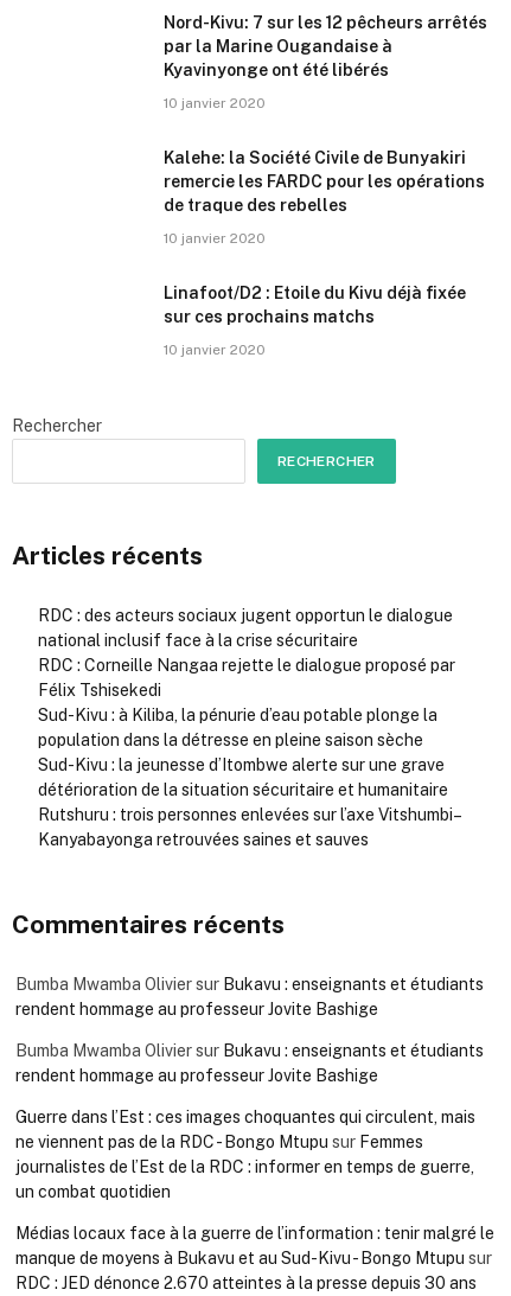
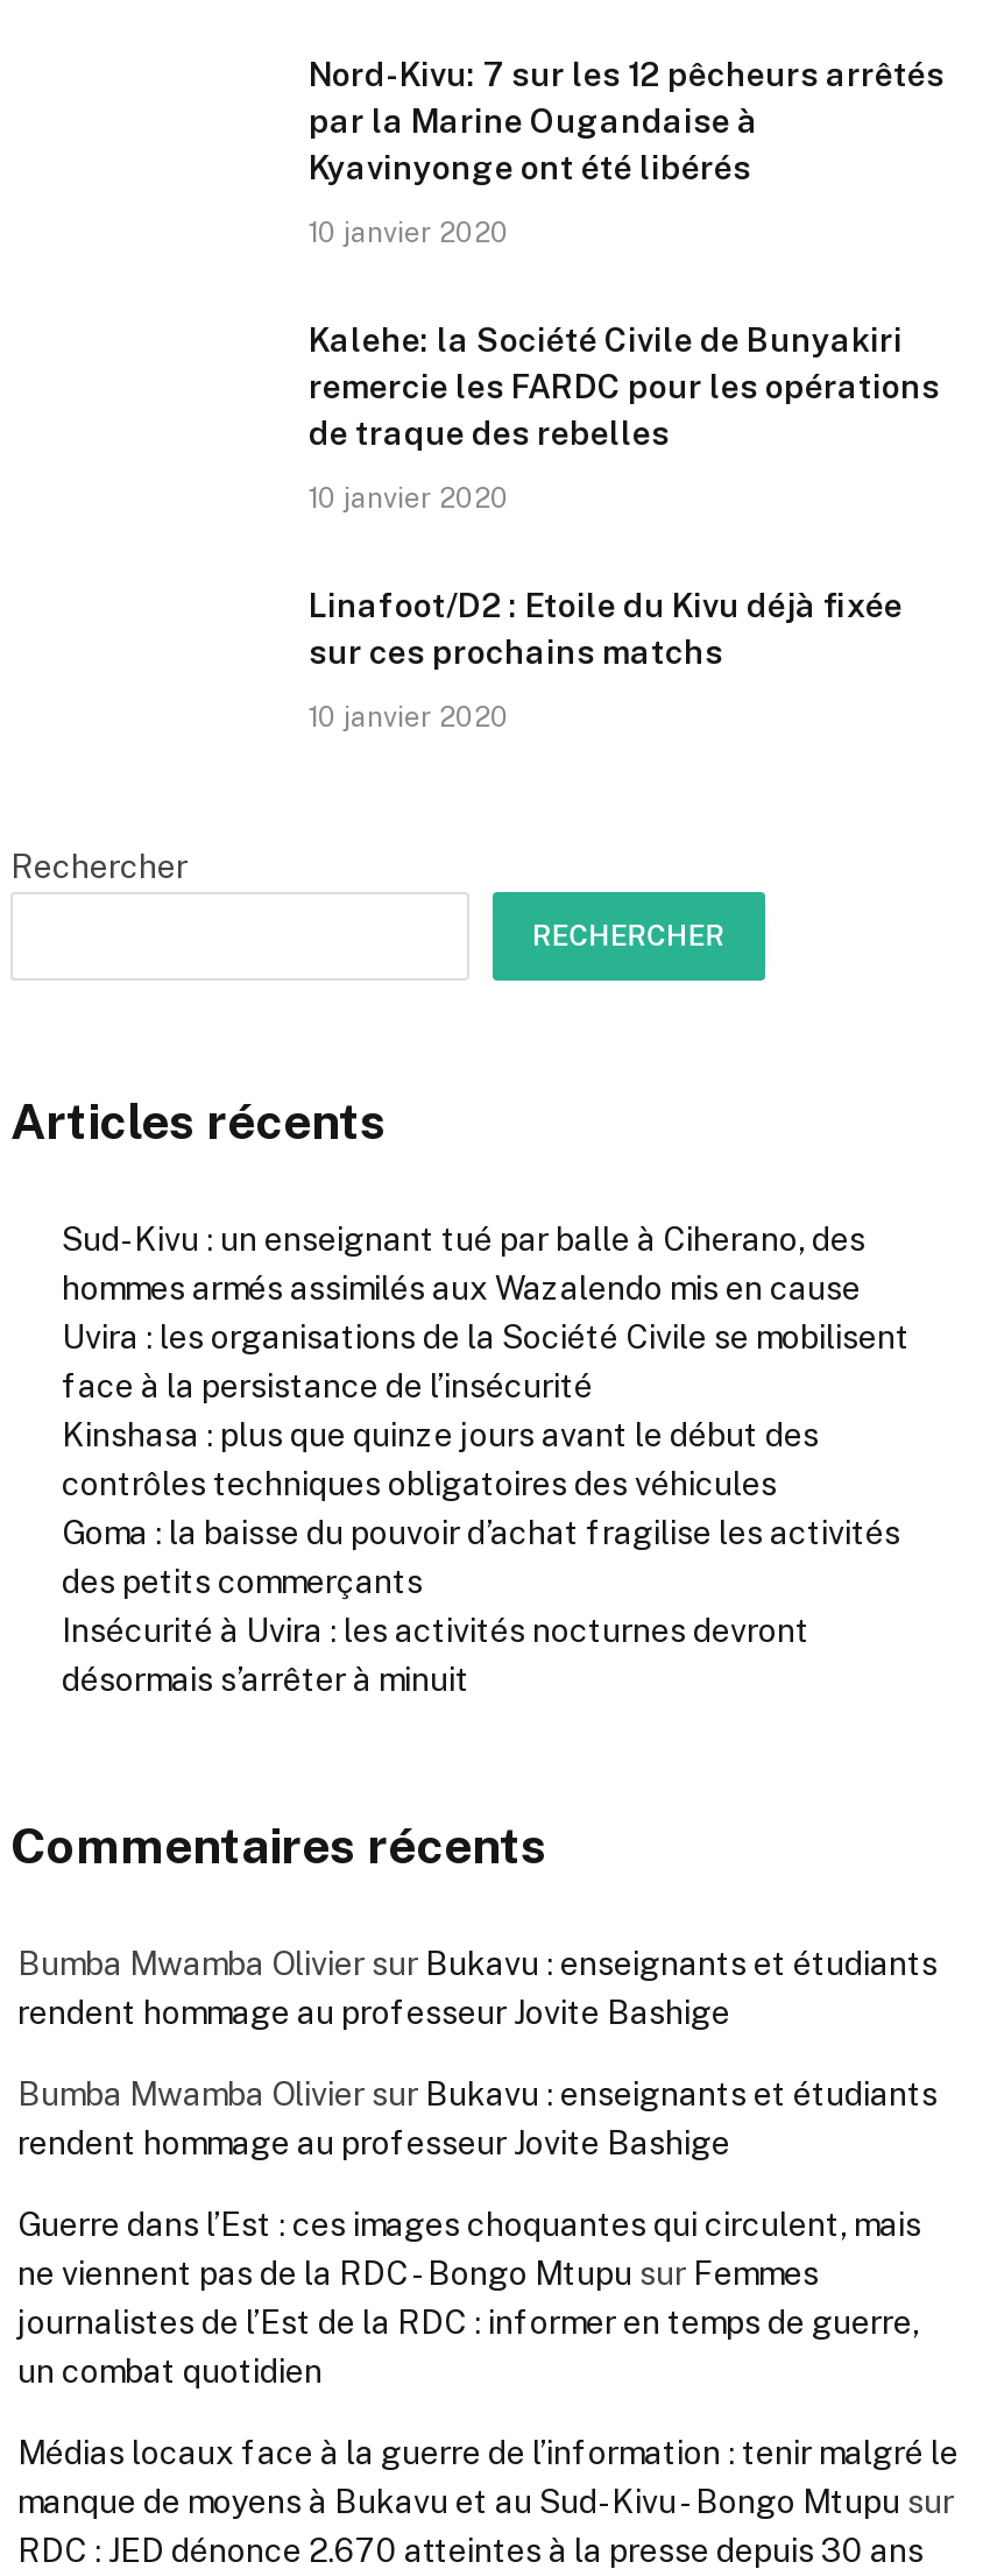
[38,606,462,849] RDC : des acteurs sociaux jugent opportun le dialogue | national inclusif face à la crise sécuritaire | RDC : Corneille Nangaa rejette le dialogue proposé par | Félix Tshisekedi | Sud-Kivu : à Kiliba, la pénurie d’eau potable plonge la | population dans la détresse en pleine saison sèche | Sud-Kivu : la jeunesse d’Itombwe alerte sur une grave | détérioration de la situation sécuritaire et humanitaire | Rutshuru : trois personnes enlevées sur l’axe Vitshumbi– | Kanyabayonga retrouvées saines et sauves -> [62,1220,910,1697] Sud-Kivu : un enseignant tué par balle à Ciherano, des | hommes armés assimilés aux Wazalendo mis en cause | Uvira : les organisations de la Société Civile se mobilisent | face à la persistance de l’insécurité | Kinshasa : plus que quinze jours avant le début des | contrôles techniques obligatoires des véhicules | Goma : la baisse du pouvoir d’achat fragilise les activités | des petits commerçants | Insécurité à Uvira : les activités nocturnes devront | désormais s’arrêter à minuit

